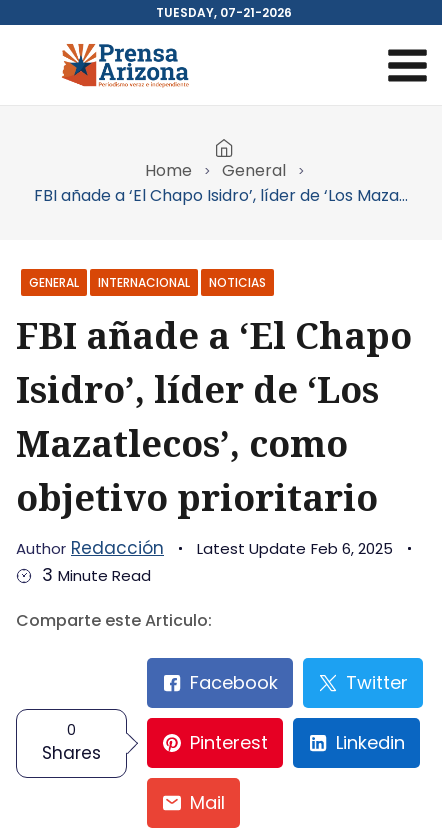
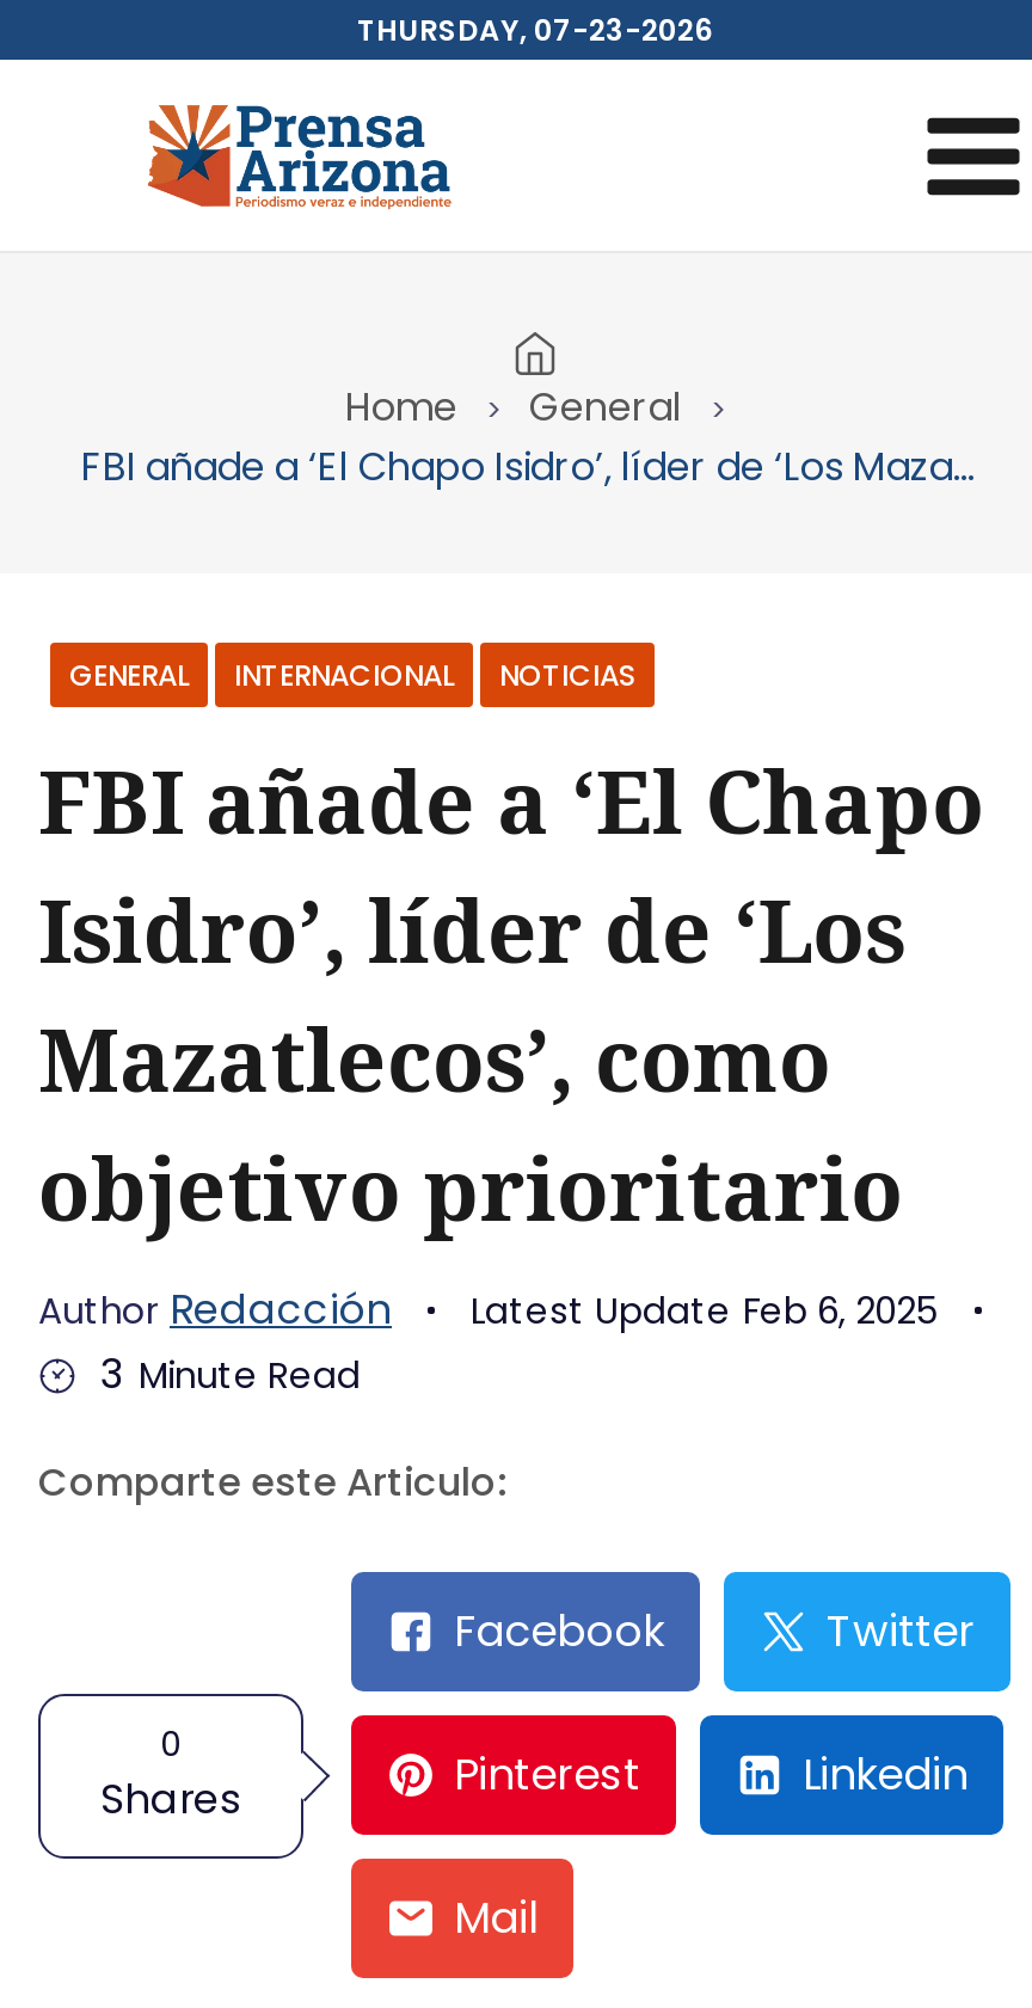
[156,4,292,21] TUESDAY, 07-21-2026 -> [357,10,713,50] THURSDAY, 07-23-2026

